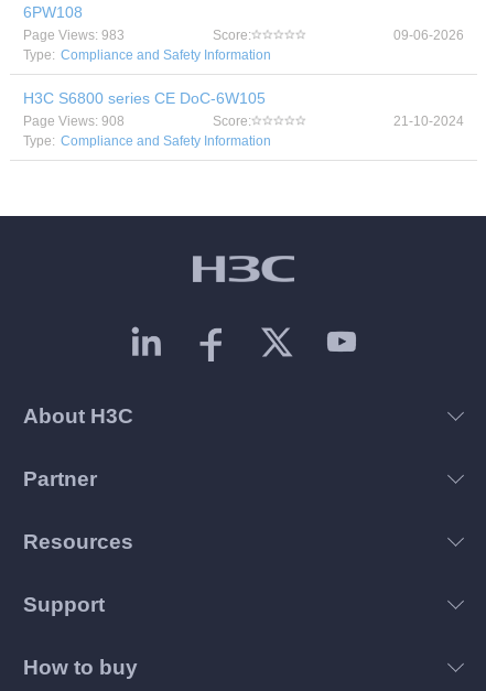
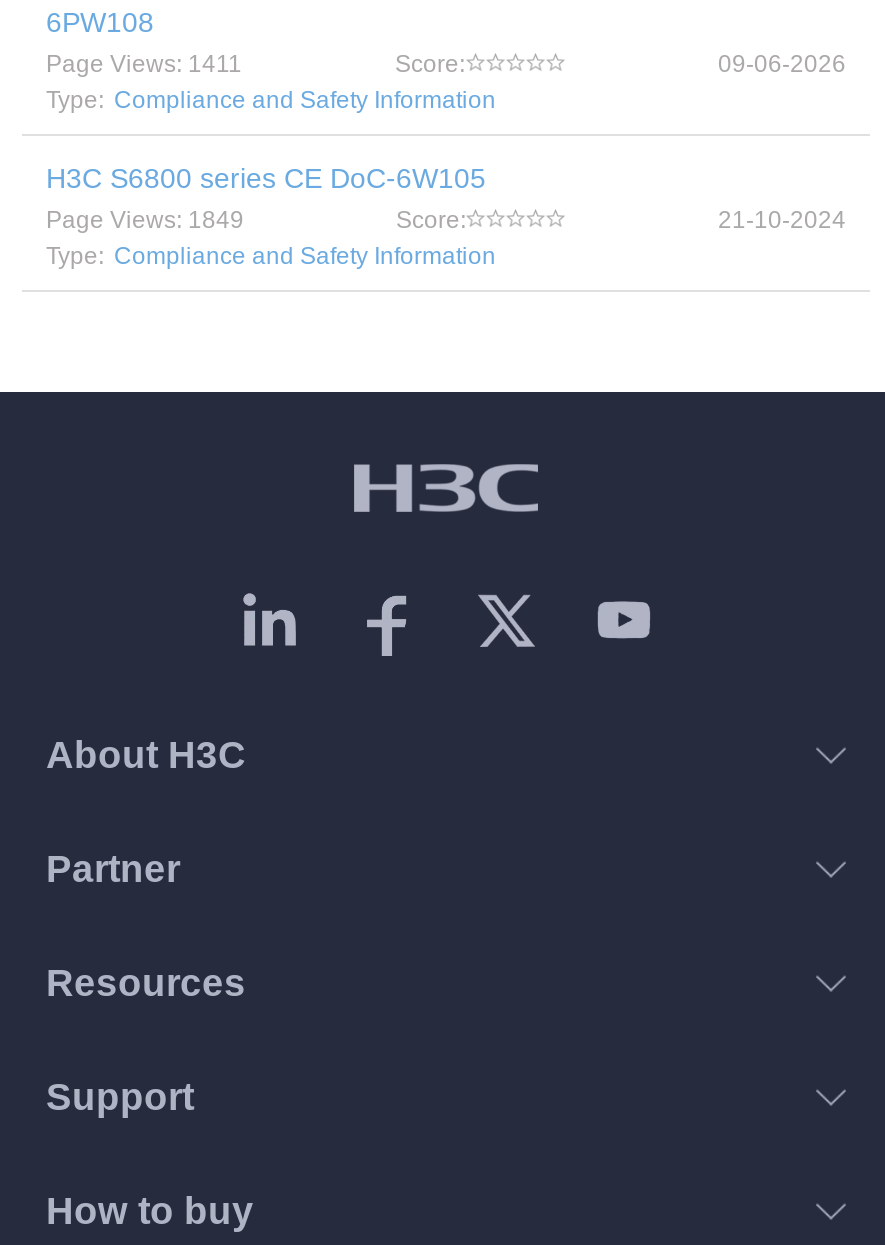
[23,28,125,43] Page Views: 983 -> [46,50,242,78] Page Views: 1411
[23,114,125,129] Page Views: 908 -> [46,206,244,234] Page Views: 1849

